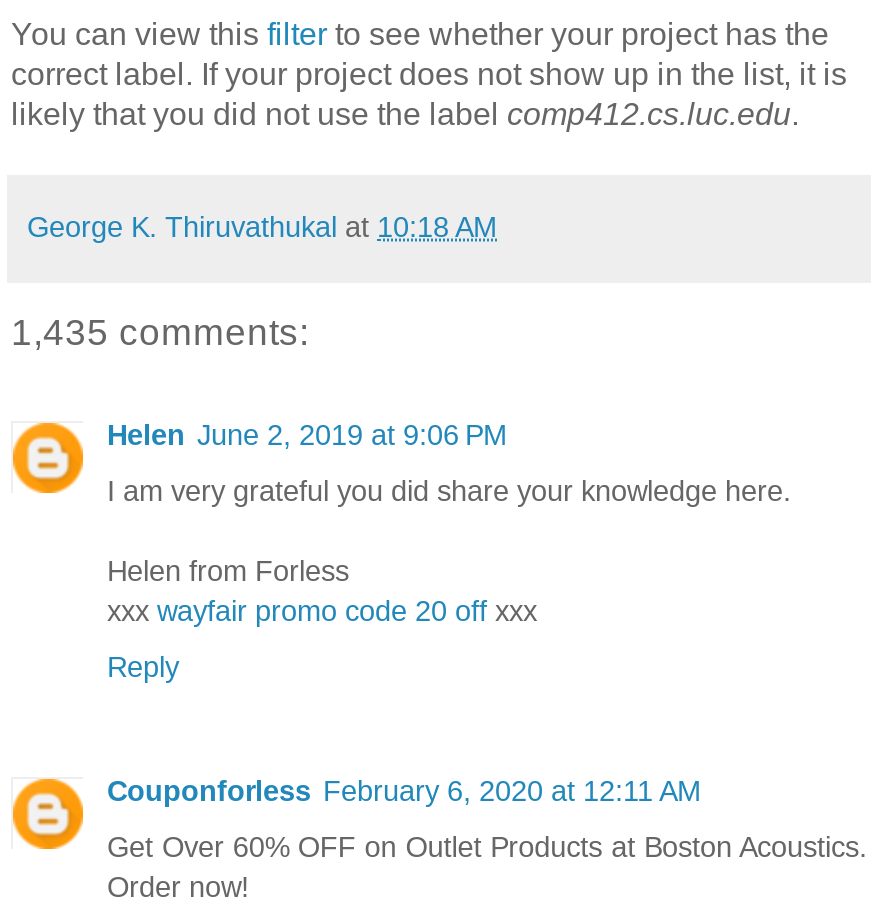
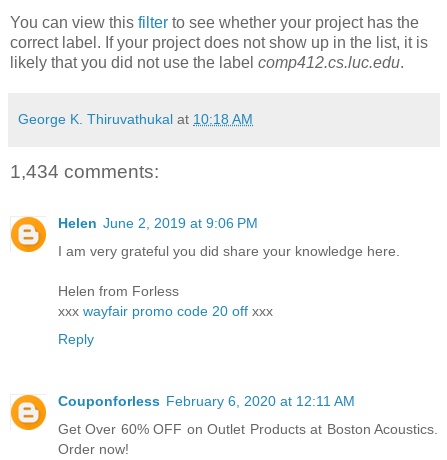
[11,311,309,353] 1,435 comments: -> [10,161,159,182] 1,434 comments:

